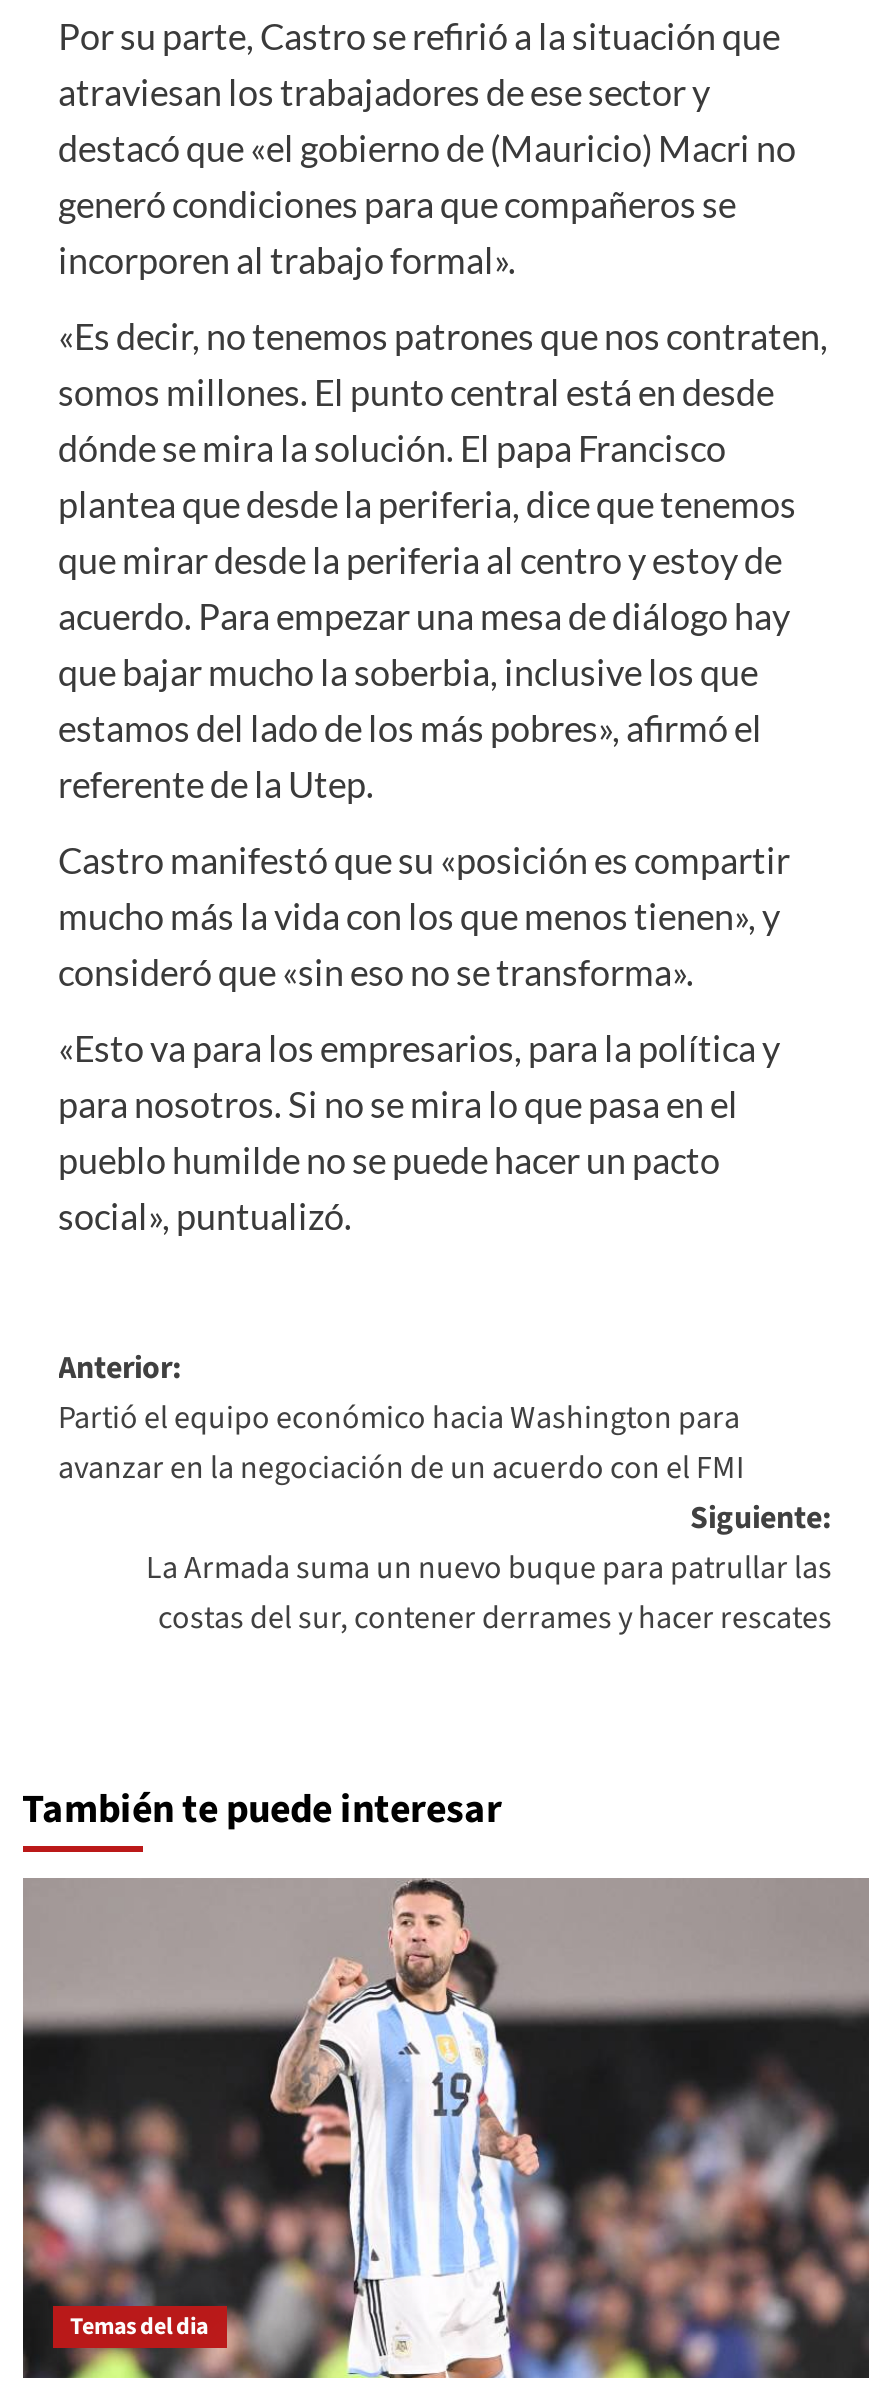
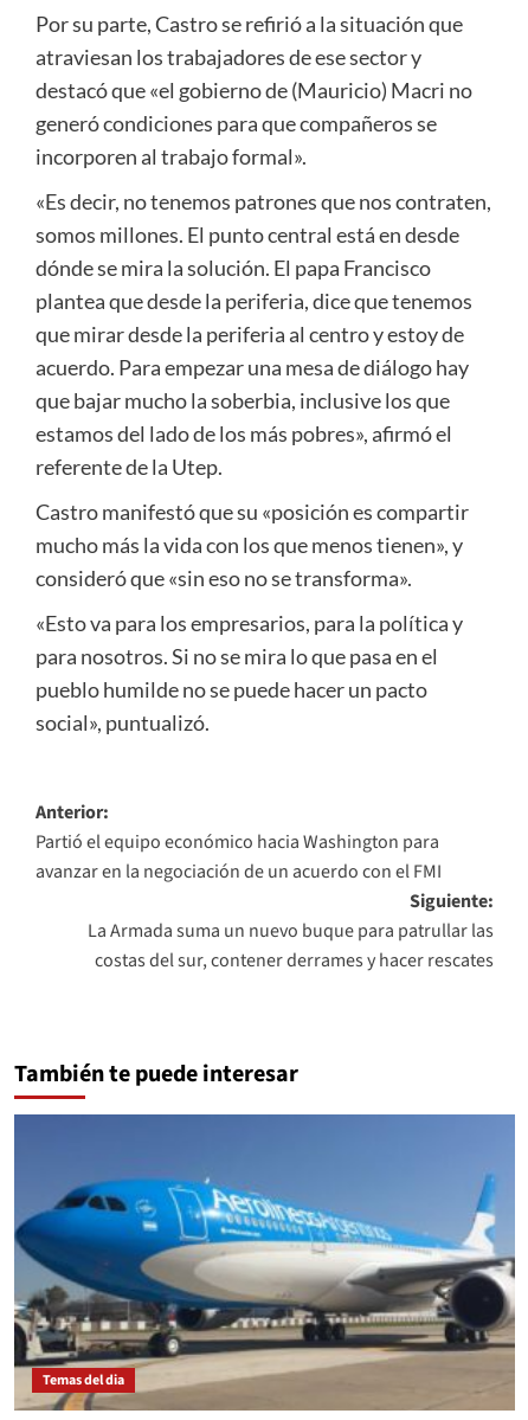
[21,1878,871,2380] [image] -> [13,1113,516,1412] [image]

